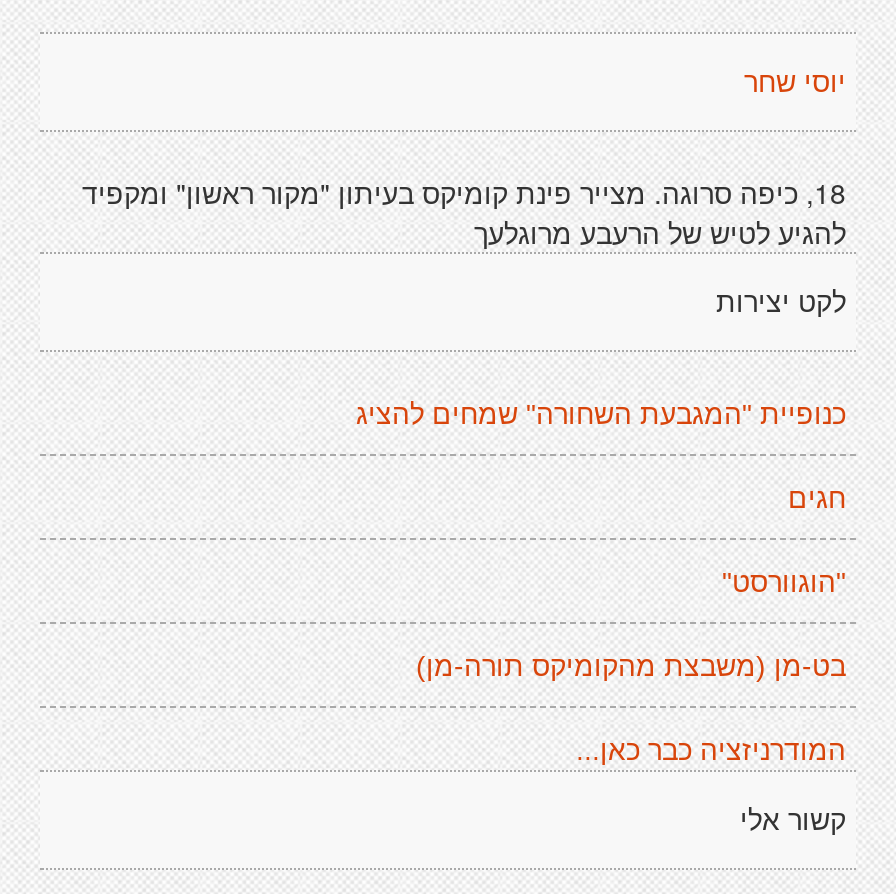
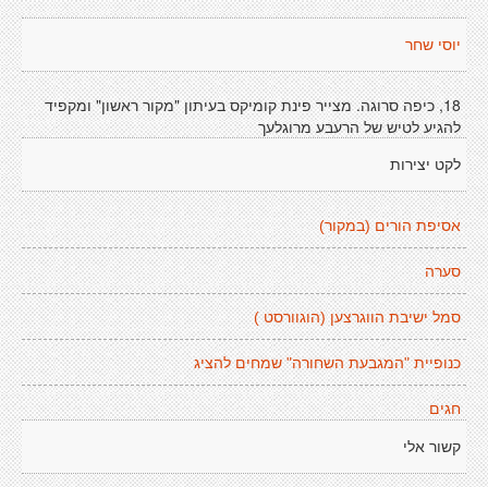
none -> [254,217,461,326] אסיפת הורים (במקור) | סערה | סמל ישיבת הווגרצען (הוגוורסט )
moved [356,399,846,515] -> [194,354,461,418]: כנופיית "המגבעת השחורה" שמחים להציג | חגים
[416,567,846,767] "הוגוורסט" | בט-מן (משבצת מהקומיקס תורה-מן) | המודרניזציה כבר כאן... -> none

